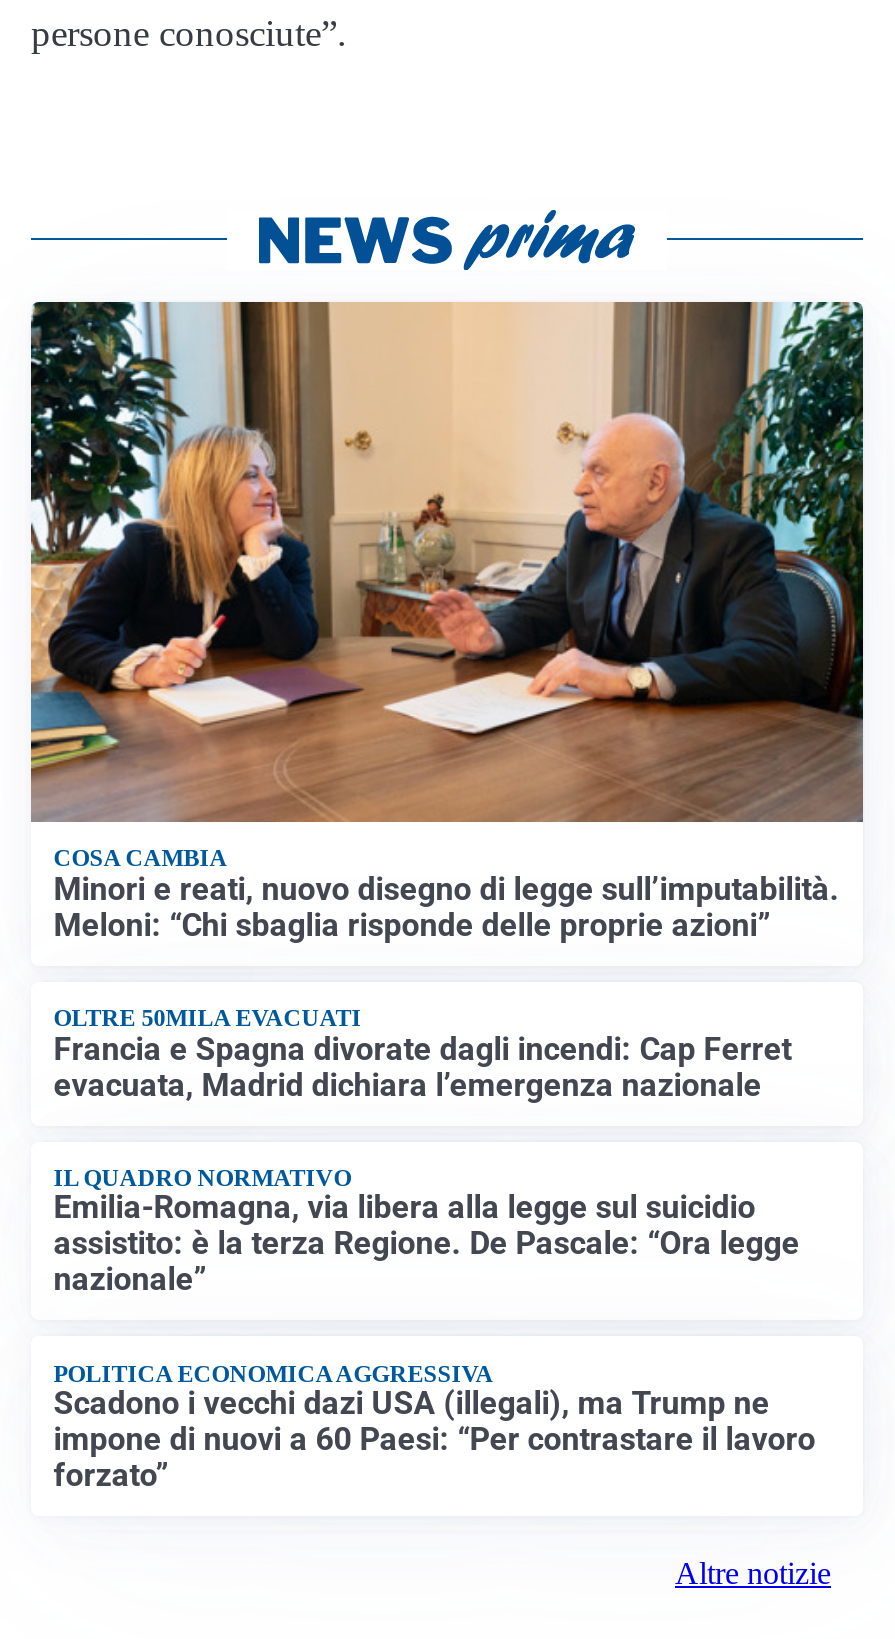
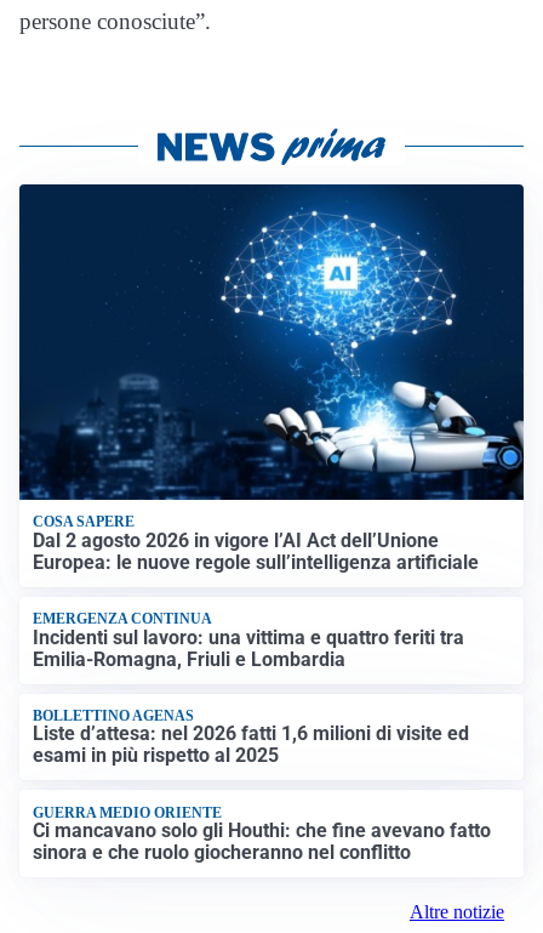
[29,300,865,944] [image] | COSA CAMBIA | Minori e reati, nuovo disegno di legge sull’imputabilità. | Meloni: “Chi sbaglia risponde delle proprie azioni” -> [18,183,525,574] [image] | COSA SAPERE | Dal 2 agosto 2026 in vigore l’AI Act dell’Unione | Europea: le nuove regole sull’intelligenza artificiale
[53,1004,791,1103] OLTRE 50MILA EVACUATI | Francia e Spagna divorate dagli incendi: Cap Ferret | evacuata, Madrid dichiara l’emergenza nazionale -> [33,610,464,670] EMERGENZA CONTINUA | Incidenti sul lavoro: una vittima e quattro feriti tra | Emilia-Romagna, Friuli e Lombardia
[53,1164,799,1299] IL QUADRO NORMATIVO | Emilia-Romagna, via libera alla legge sul suicidio | assistito: è la terza Regione. De Pascale: “Ora legge | nazionale” -> [33,707,469,767] BOLLETTINO AGENAS | Liste d’attesa: nel 2026 fatti 1,6 milioni di visite ed | esami in più rispetto al 2025
[53,1359,815,1494] POLITICA ECONOMICA AGGRESSIVA | Scadono i vecchi dazi USA (illegali), ma Trump ne | impone di nuovi a 60 Paesi: “Per contrastare il lavoro | forzato” -> [33,804,491,864] GUERRA MEDIO ORIENTE | Ci mancavano solo gli Houthi: che fine avevano fatto | sinora e che ruolo giocheranno nel conflitto

